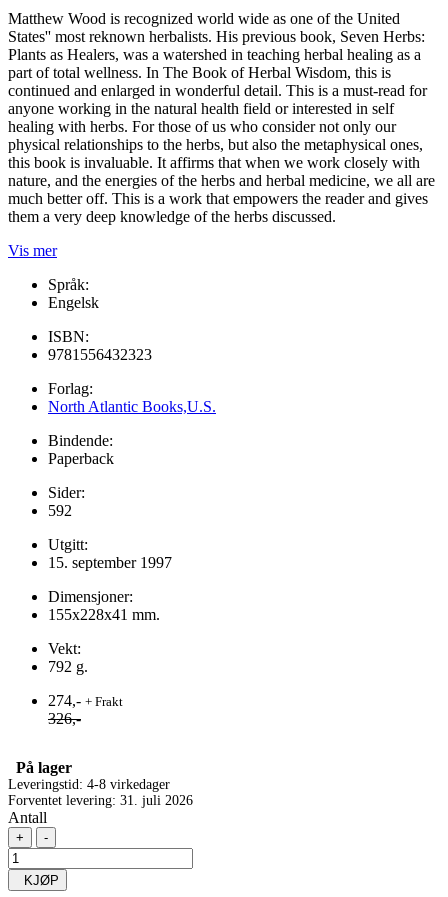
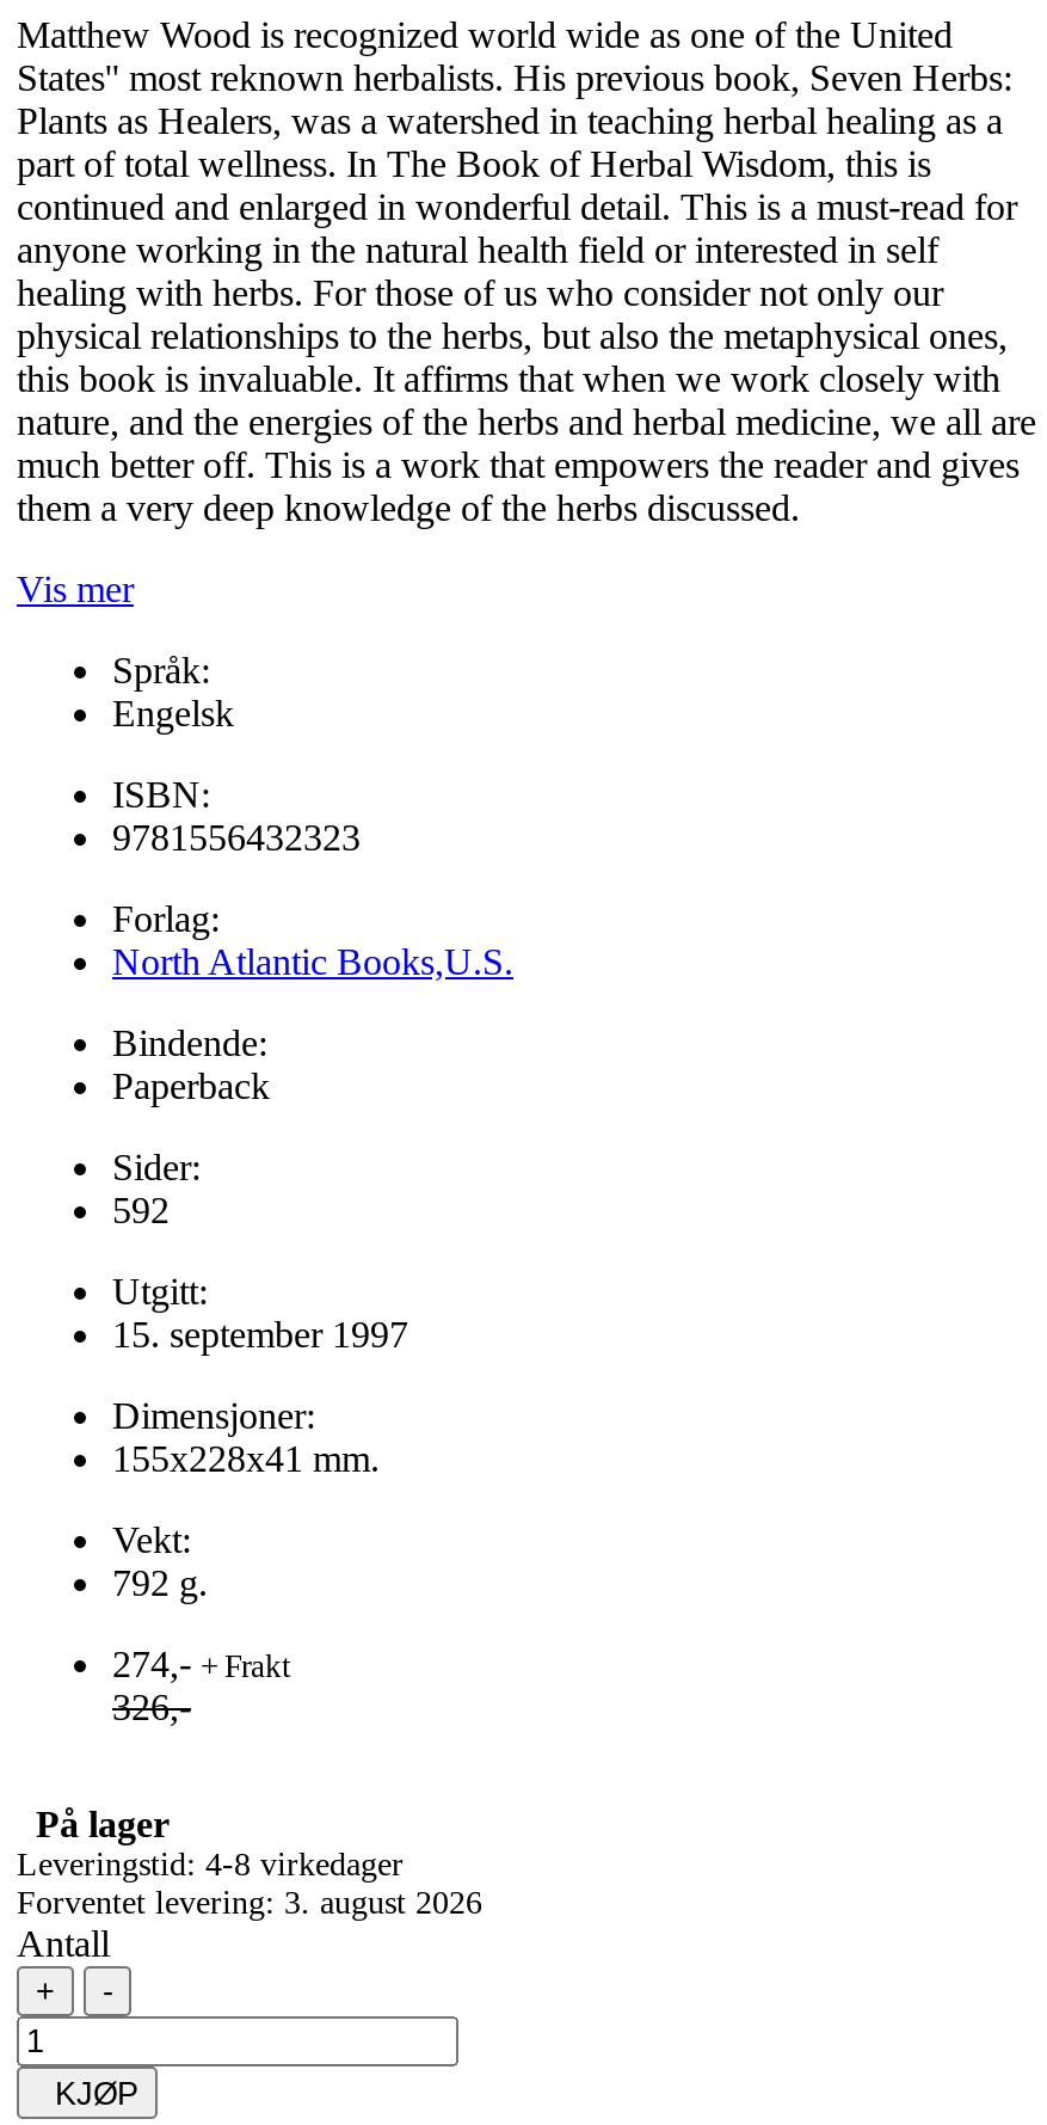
[8,793,193,808] Forventet levering: 31. juli 2026 -> [17,1884,482,1920] Forventet levering: 3. august 2026

